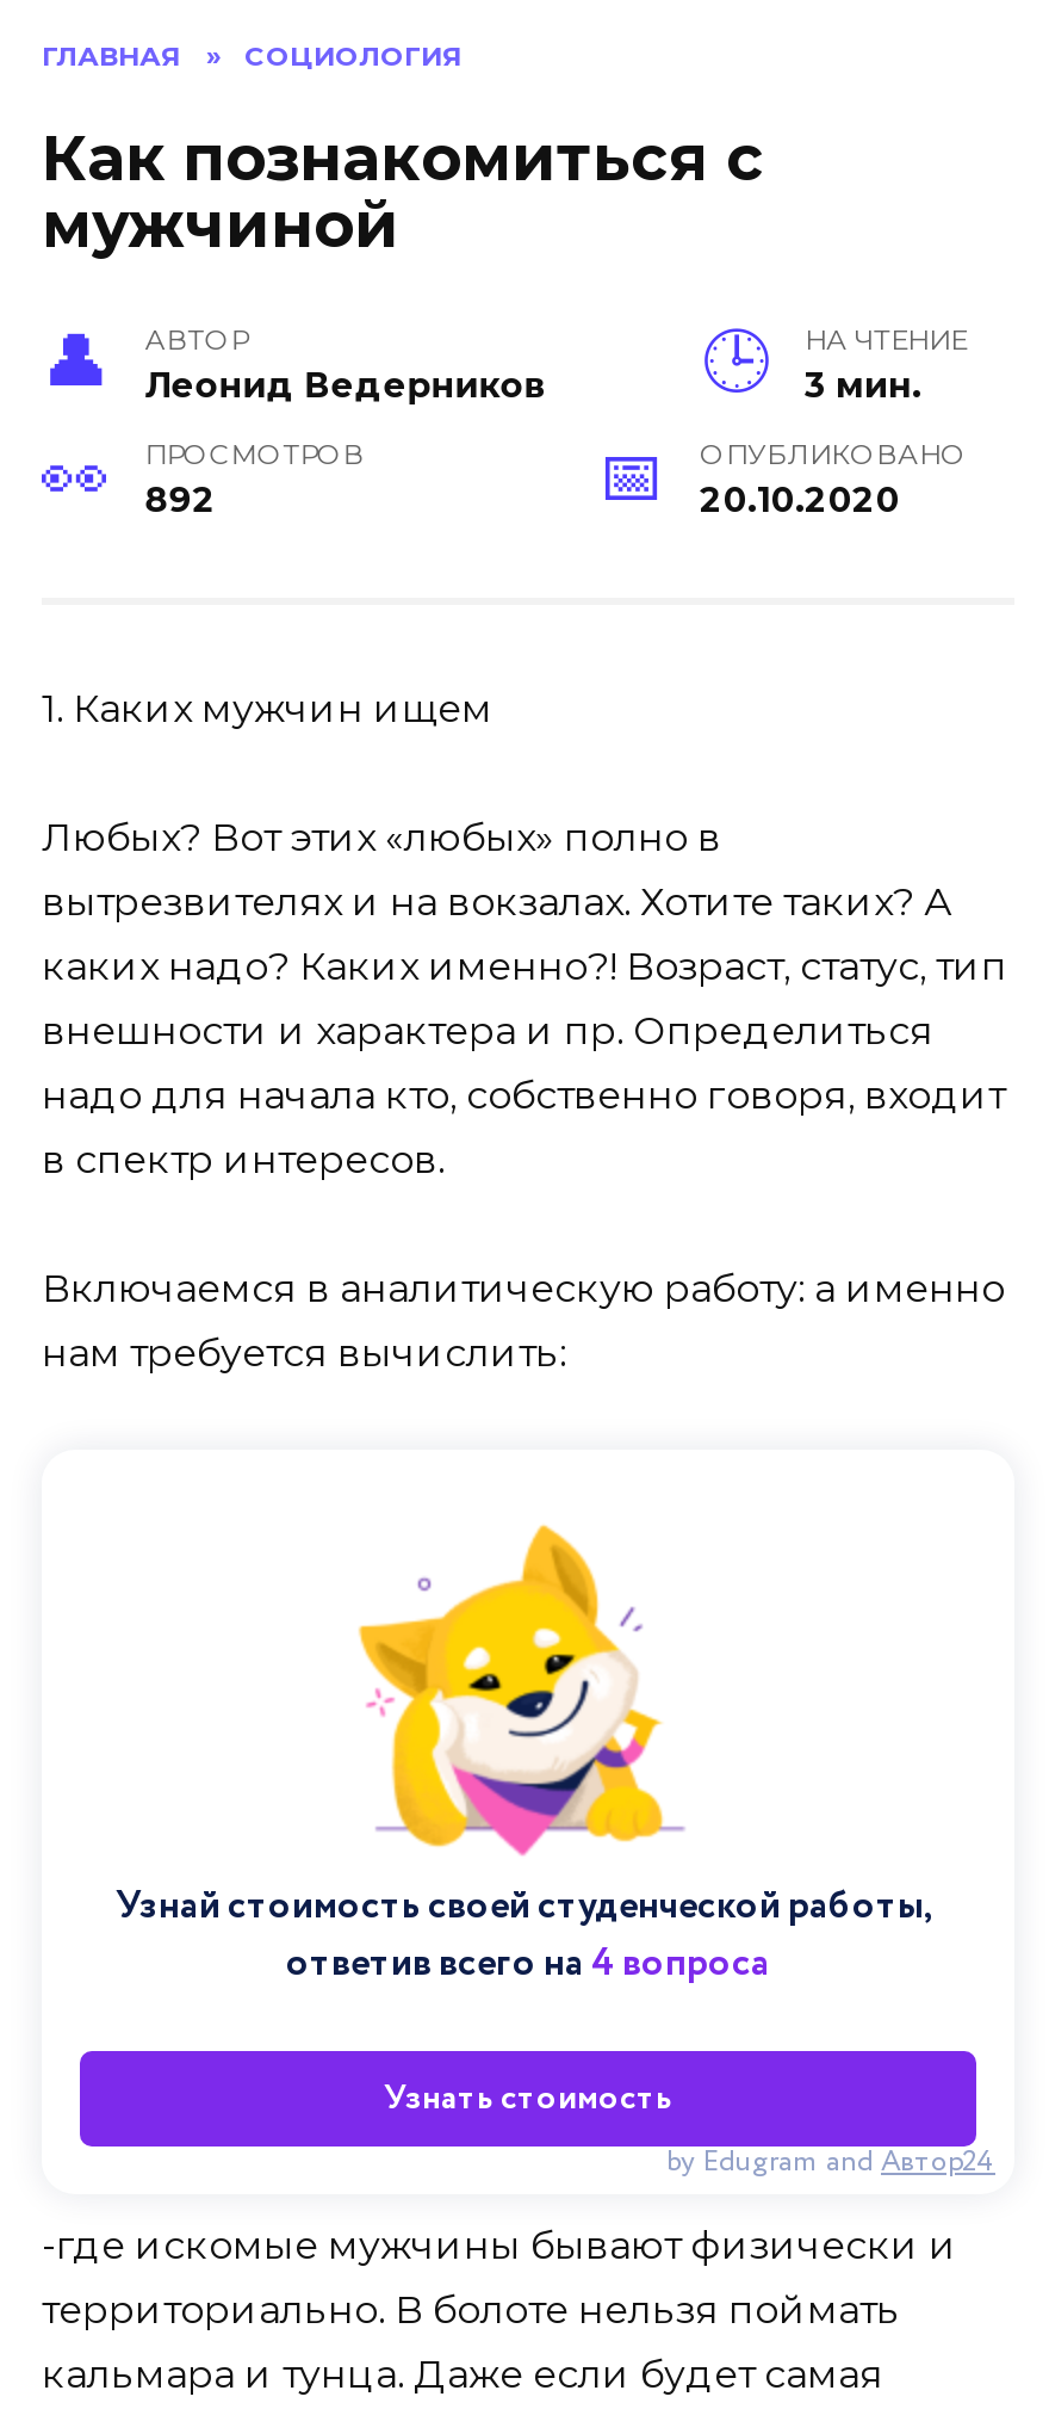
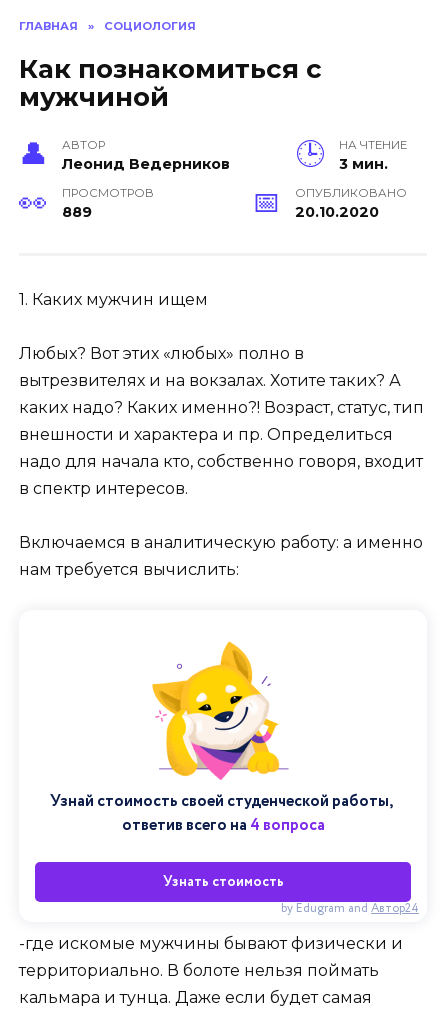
[145,478,216,521] 892 -> [62,203,92,221] 889

